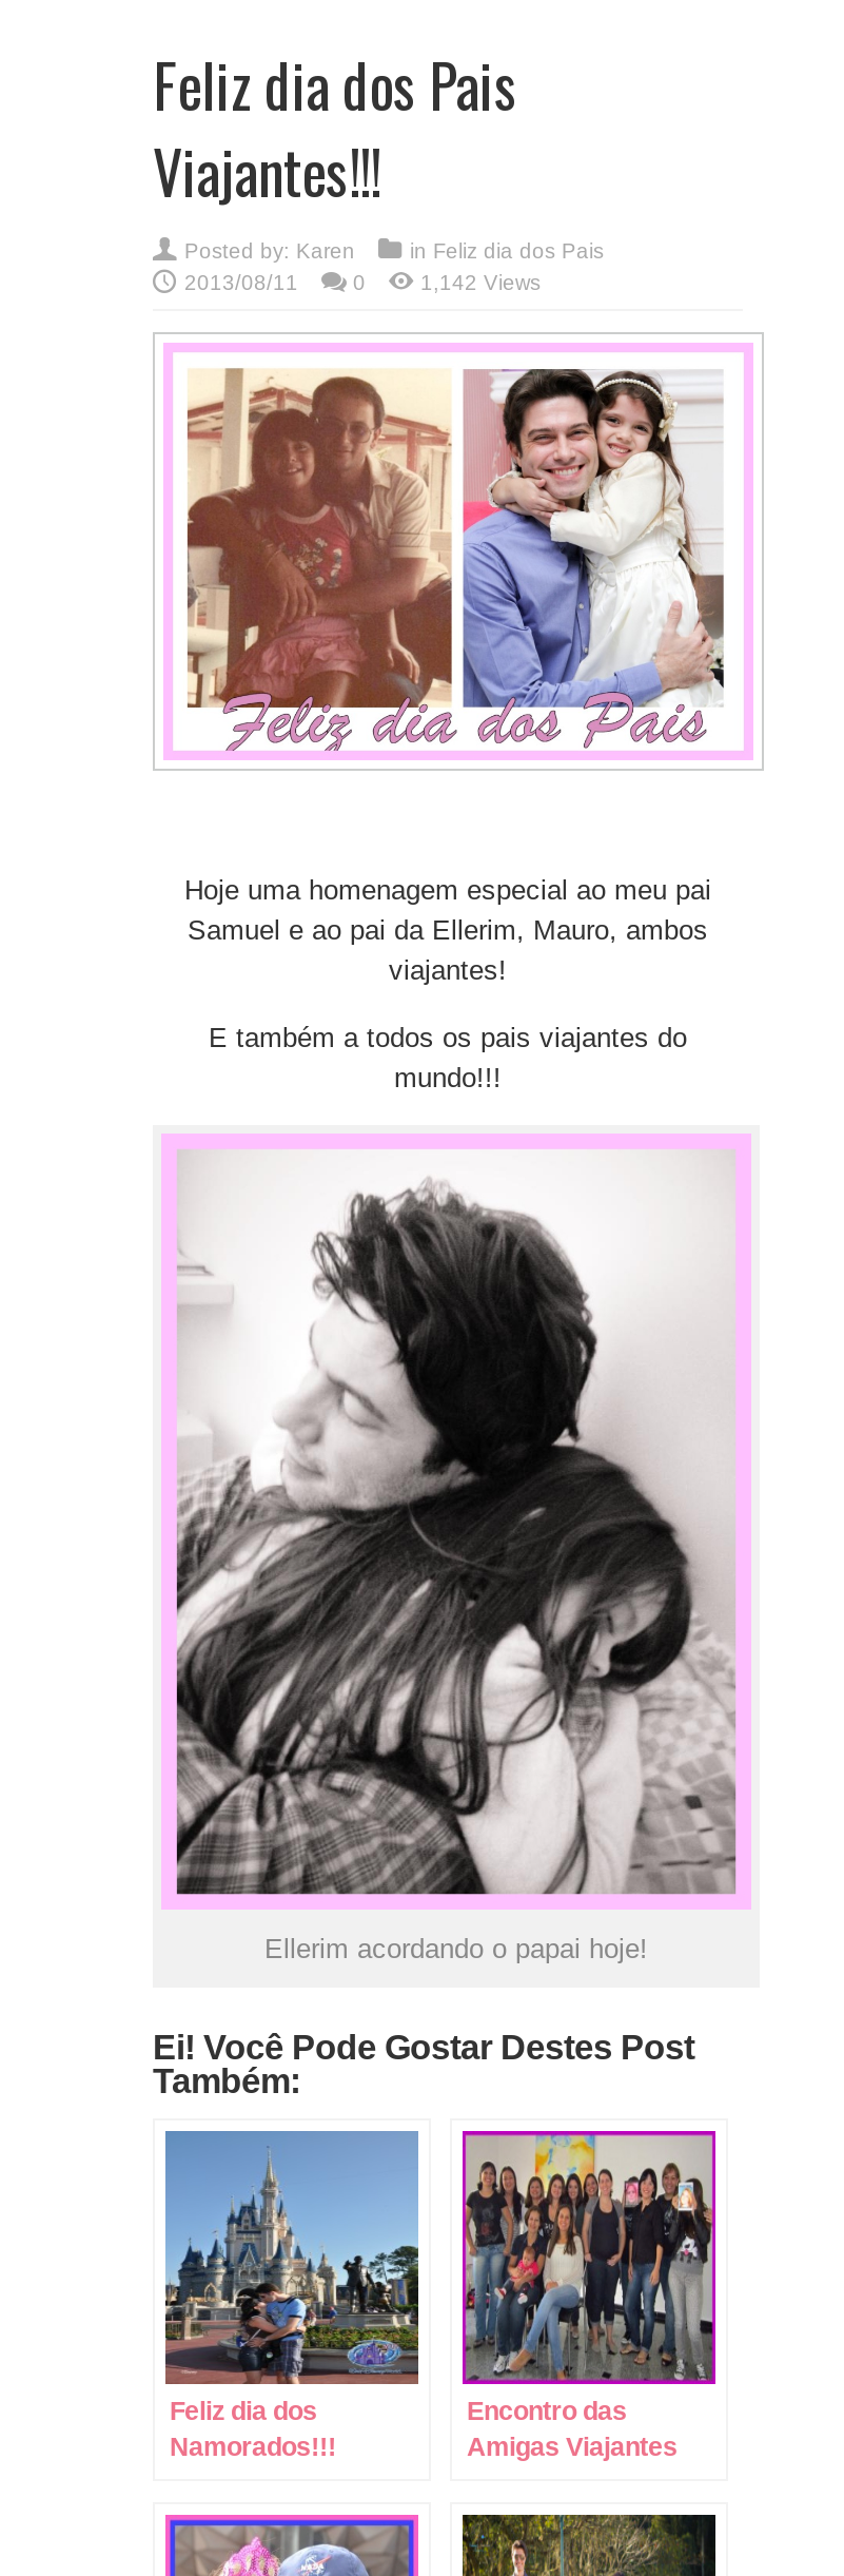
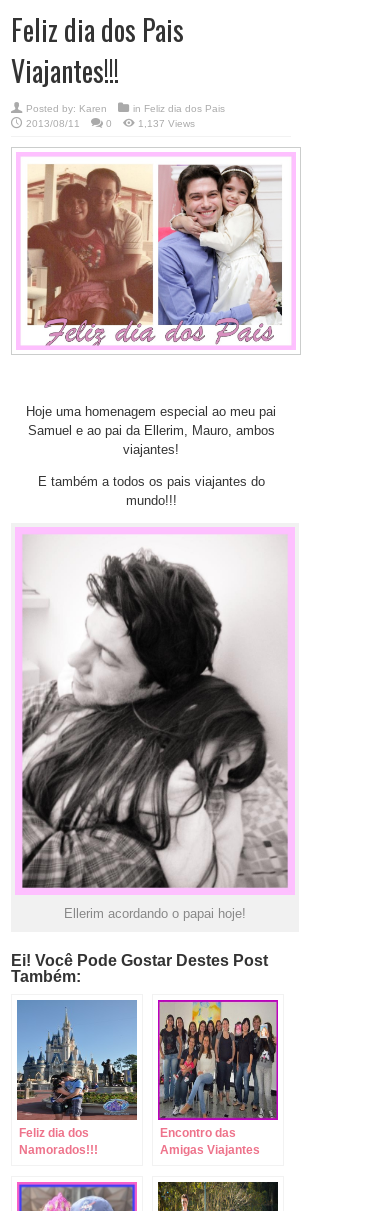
[420,271,541,295] 1,142 Views -> [138,118,195,129] 1,137 Views

